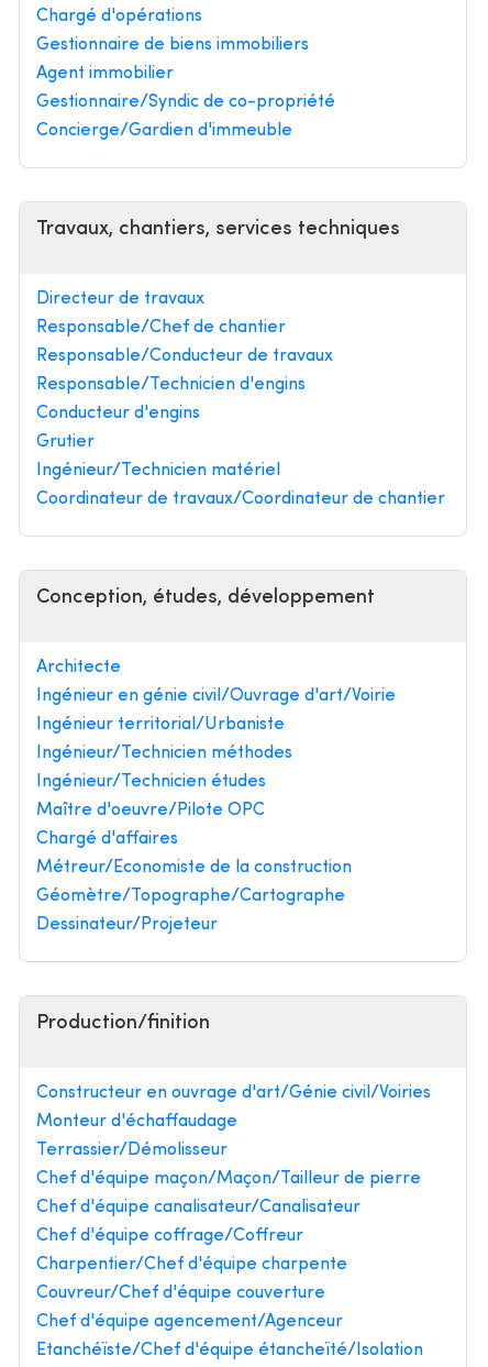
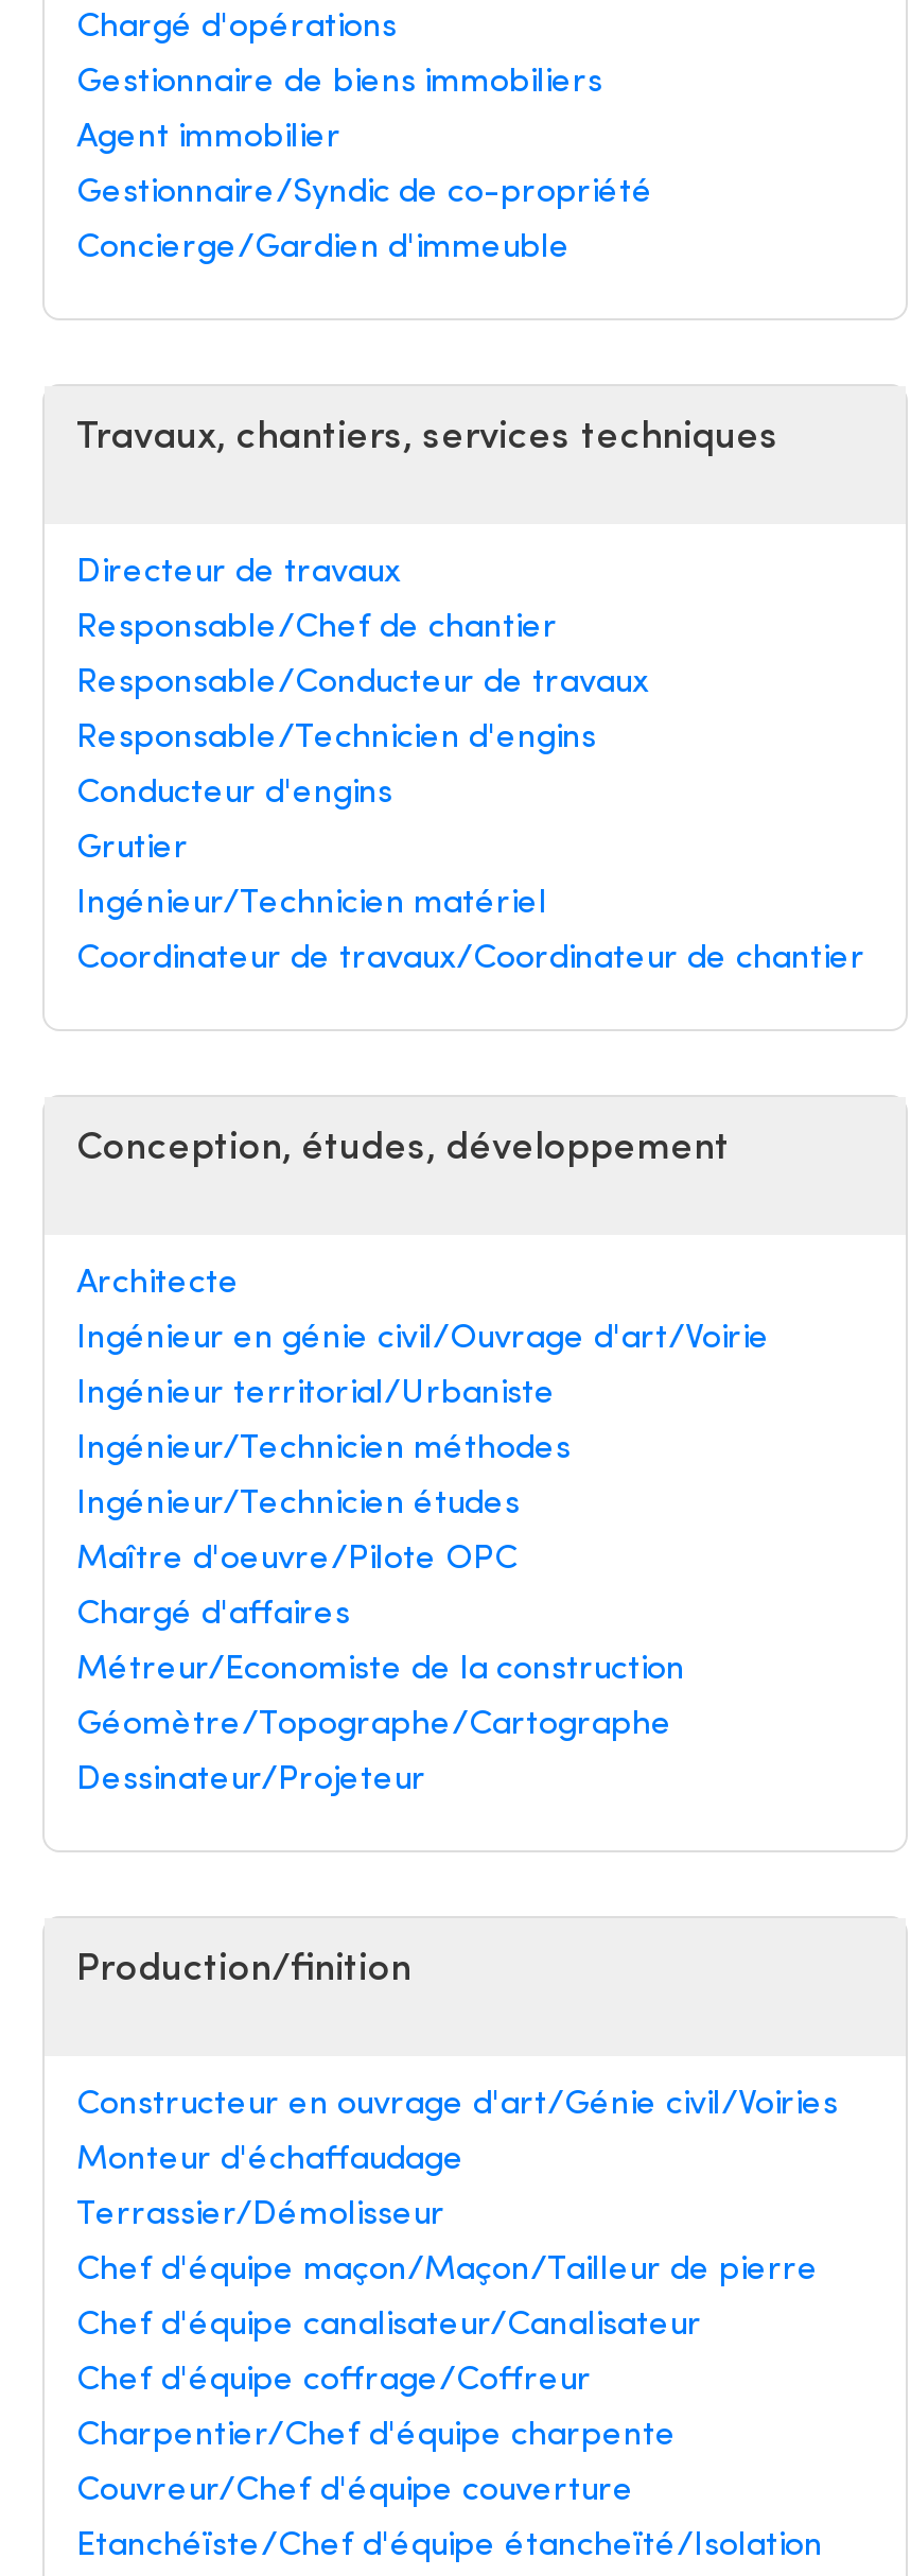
[36,1313,343,1331] Chef d'équipe agencement/Agenceur -> none

